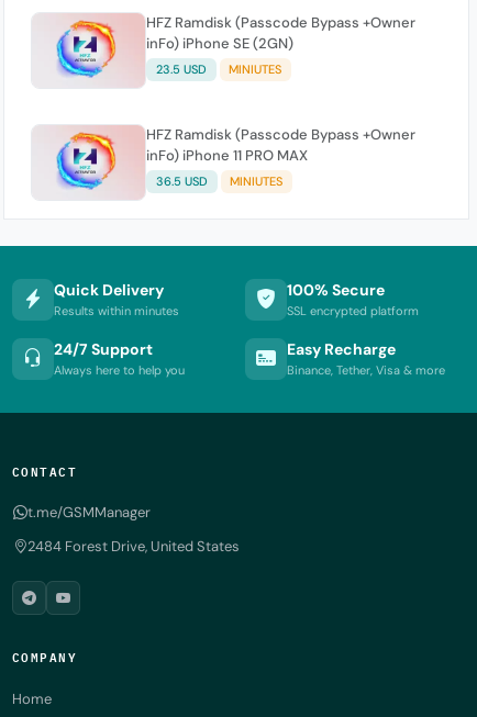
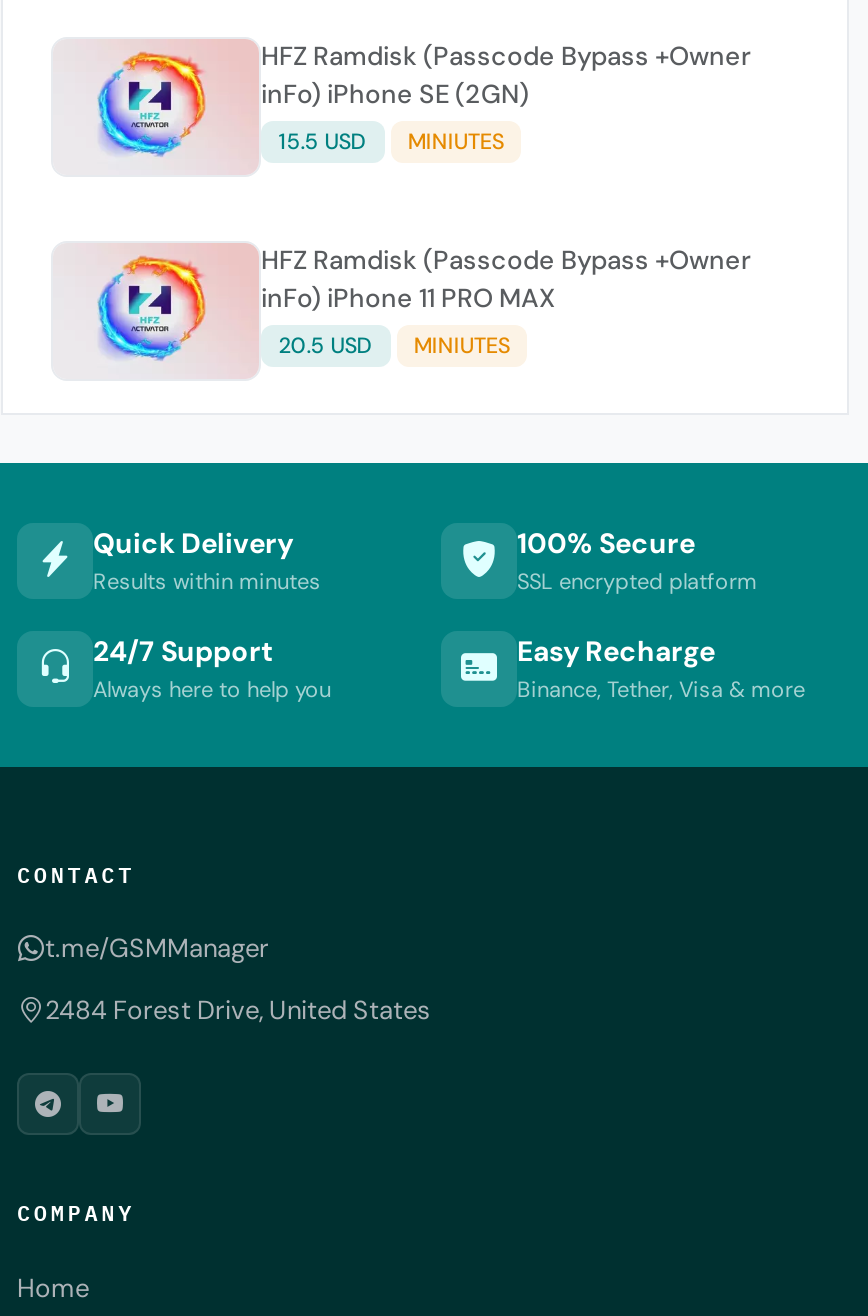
[156,61,282,77] 23.5 USD MINIUTES -> [279,127,504,155] 15.5 USD MINIUTES
[156,173,283,189] 36.5 USD MINIUTES -> [279,331,510,359] 20.5 USD MINIUTES

